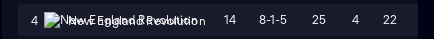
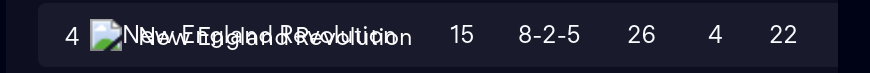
[224,12,236,27] 14 -> [450,19,475,49] 15
[259,12,288,27] 8-1-5 -> [518,19,581,49] 8-2-5
[312,12,326,27] 25 -> [627,19,656,49] 26

